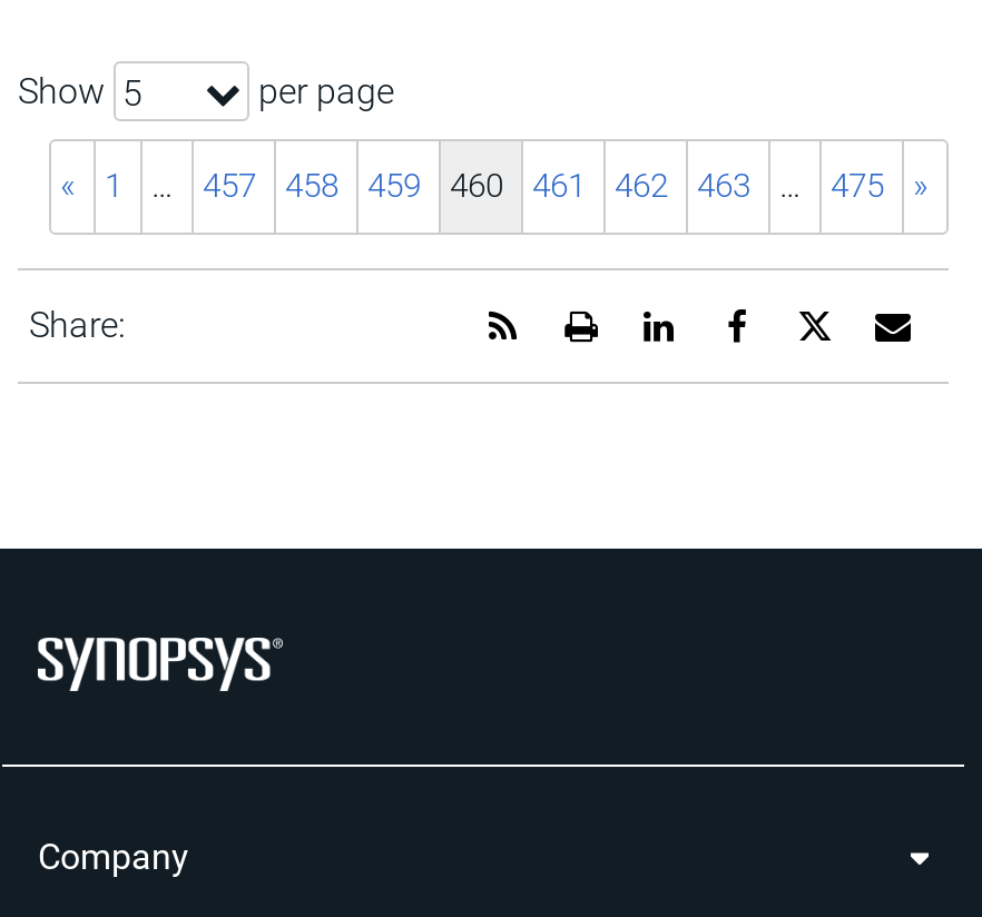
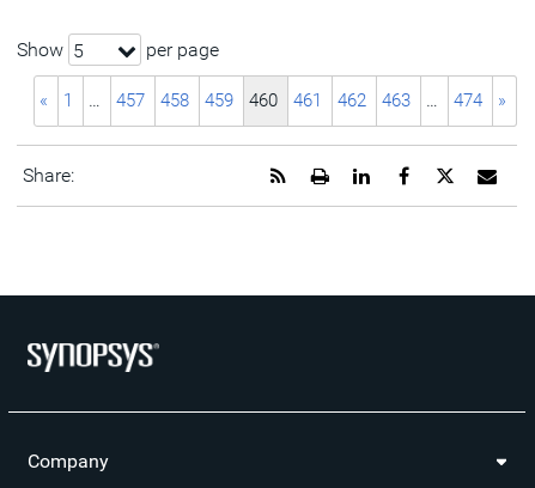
[831,166,884,207] 475 -> [454,90,482,112] 474

